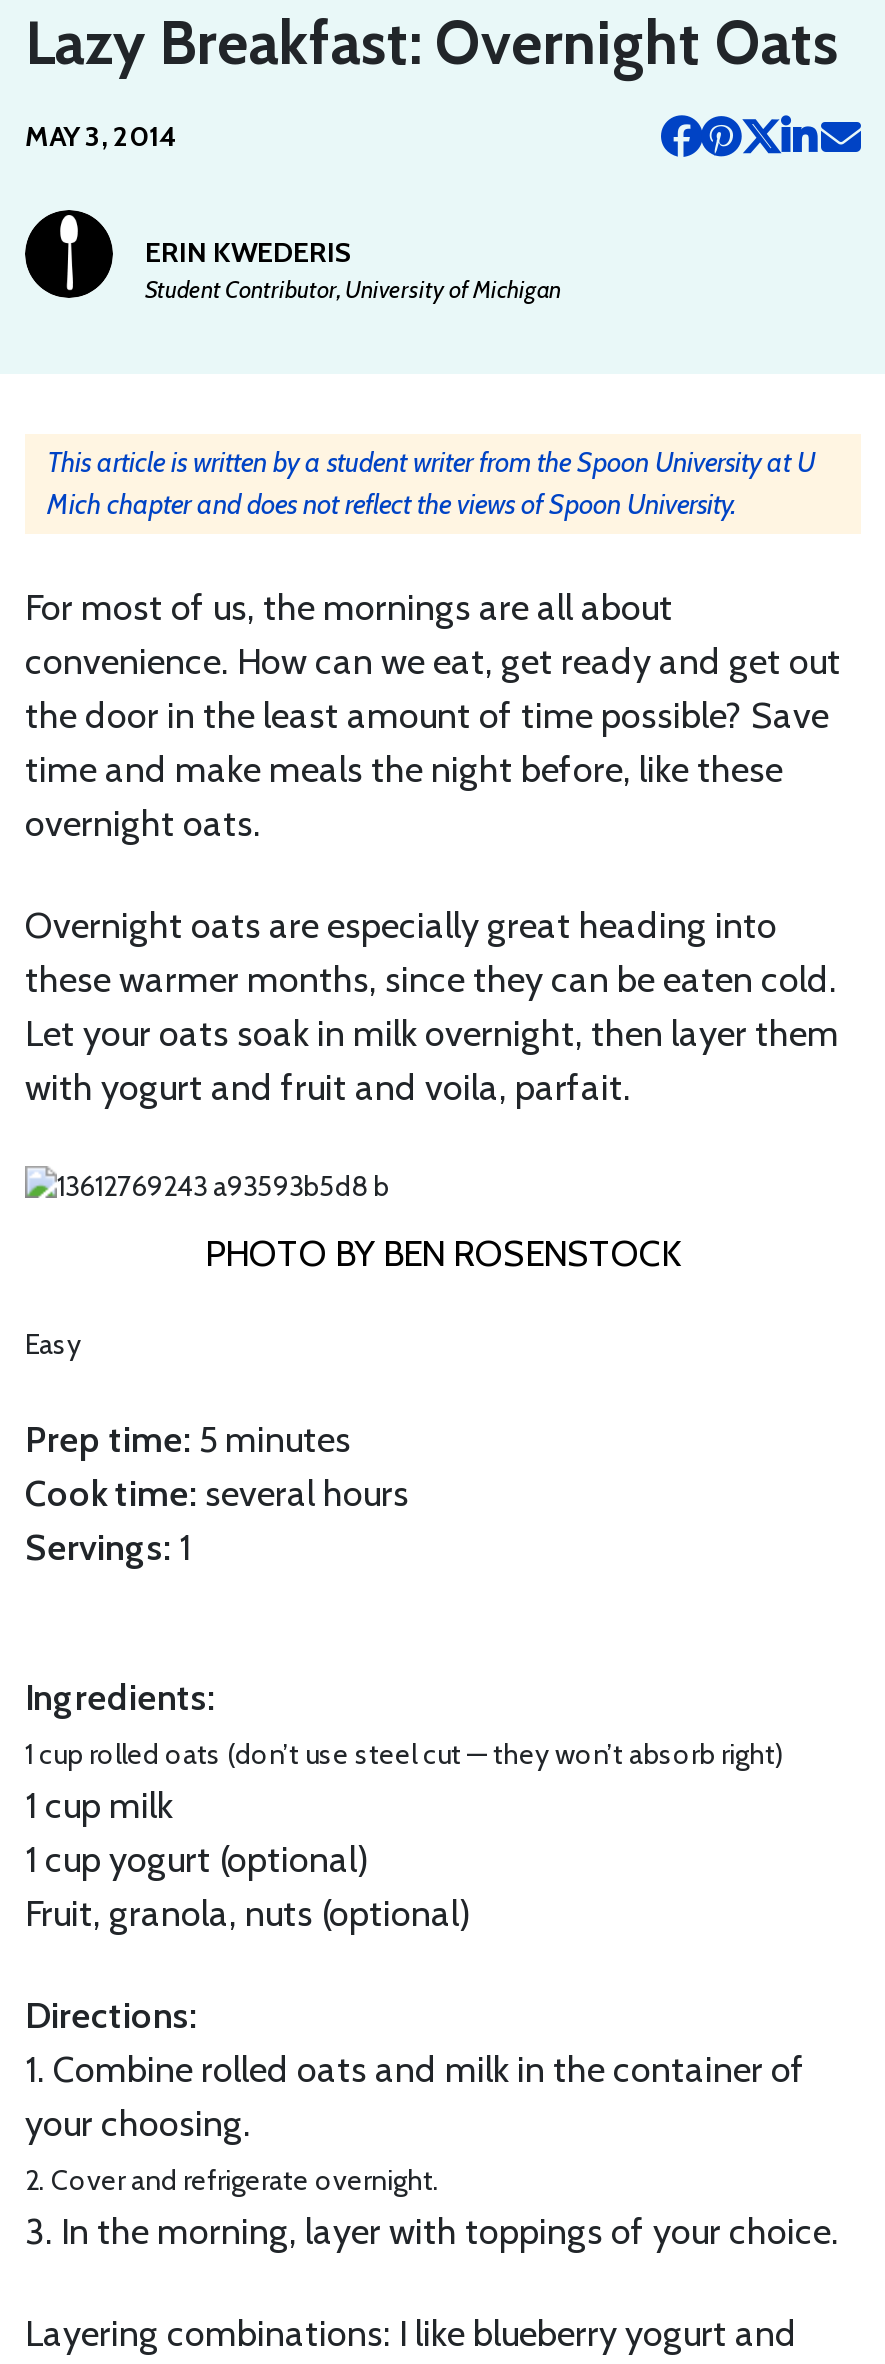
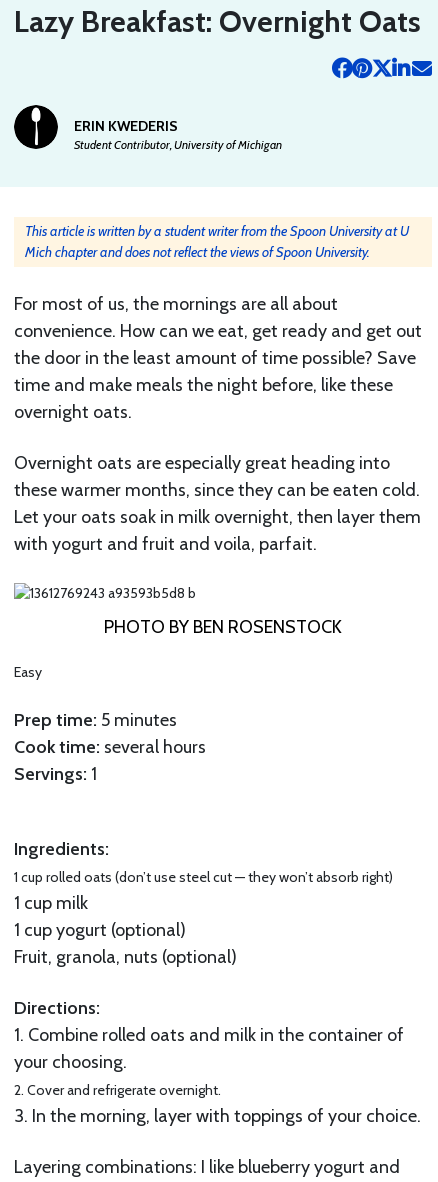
[25,119,177,155] MAY 3, 2014 -> none

